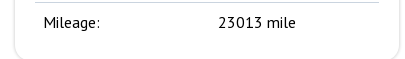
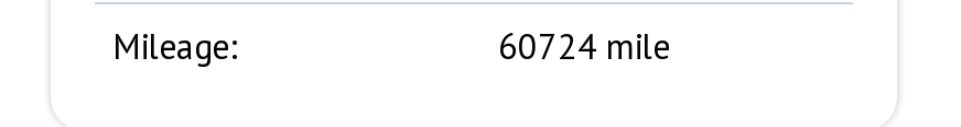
[218,12,296,32] 23013 mile -> [498,24,670,68] 60724 mile

